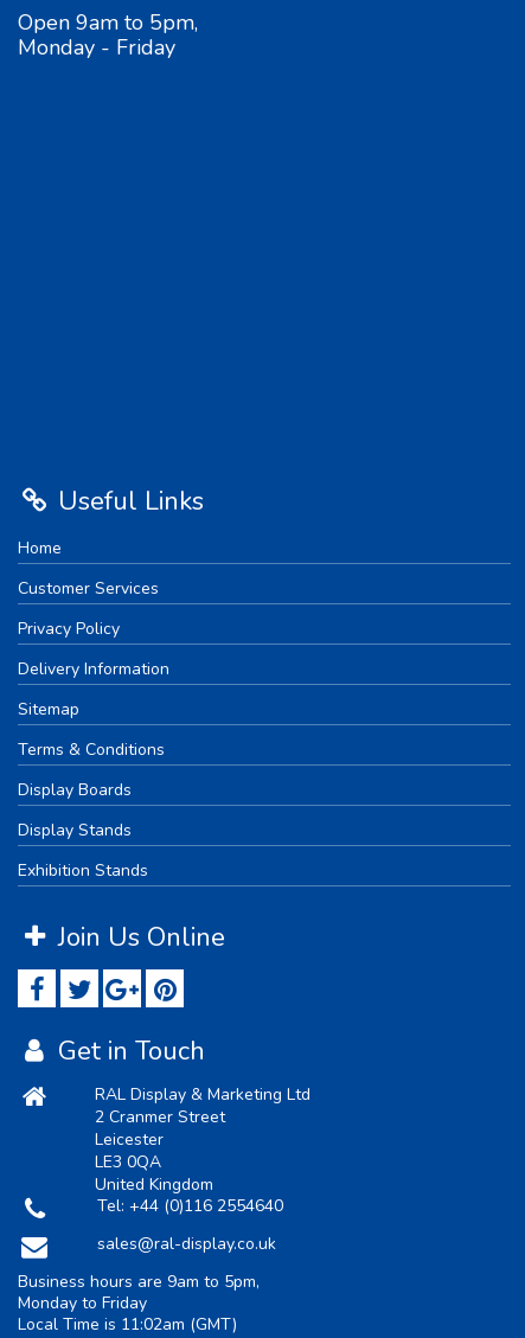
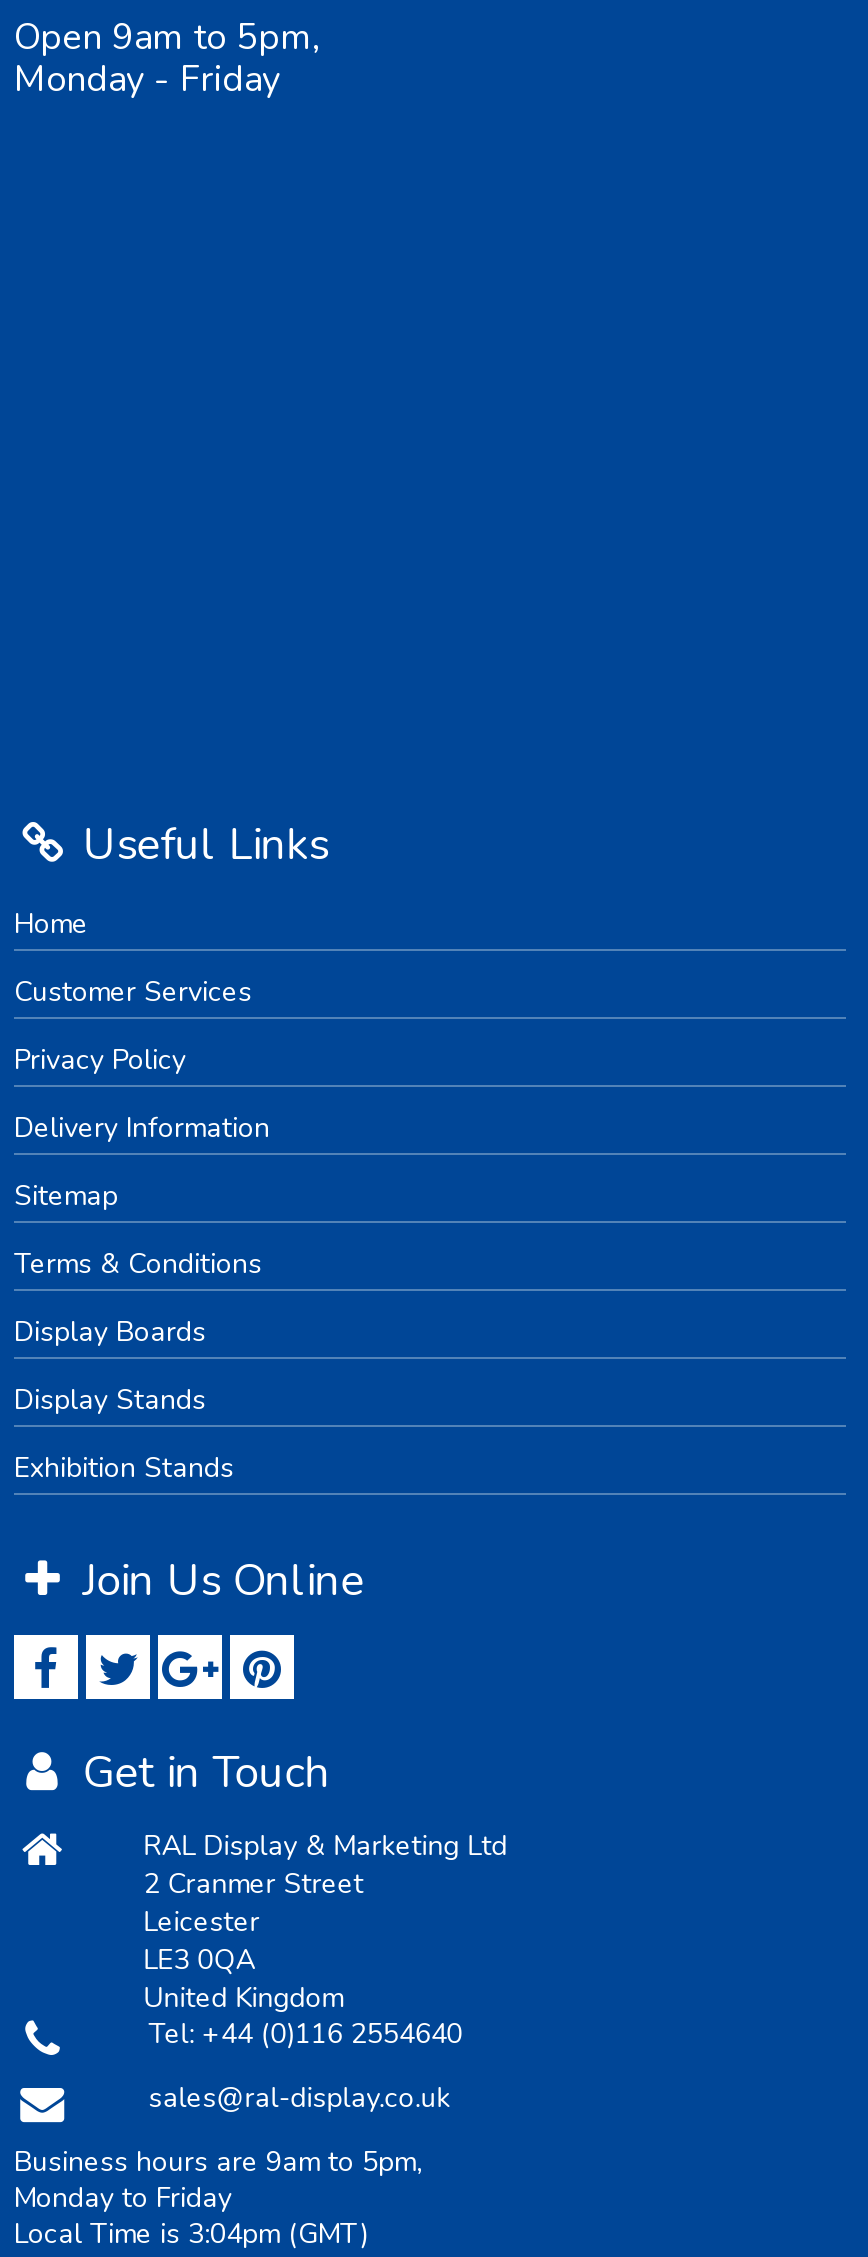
[18,1313,237,1335] Local Time is 11:02am (GMT) -> [14,2215,368,2253] Local Time is 3:04pm (GMT)

